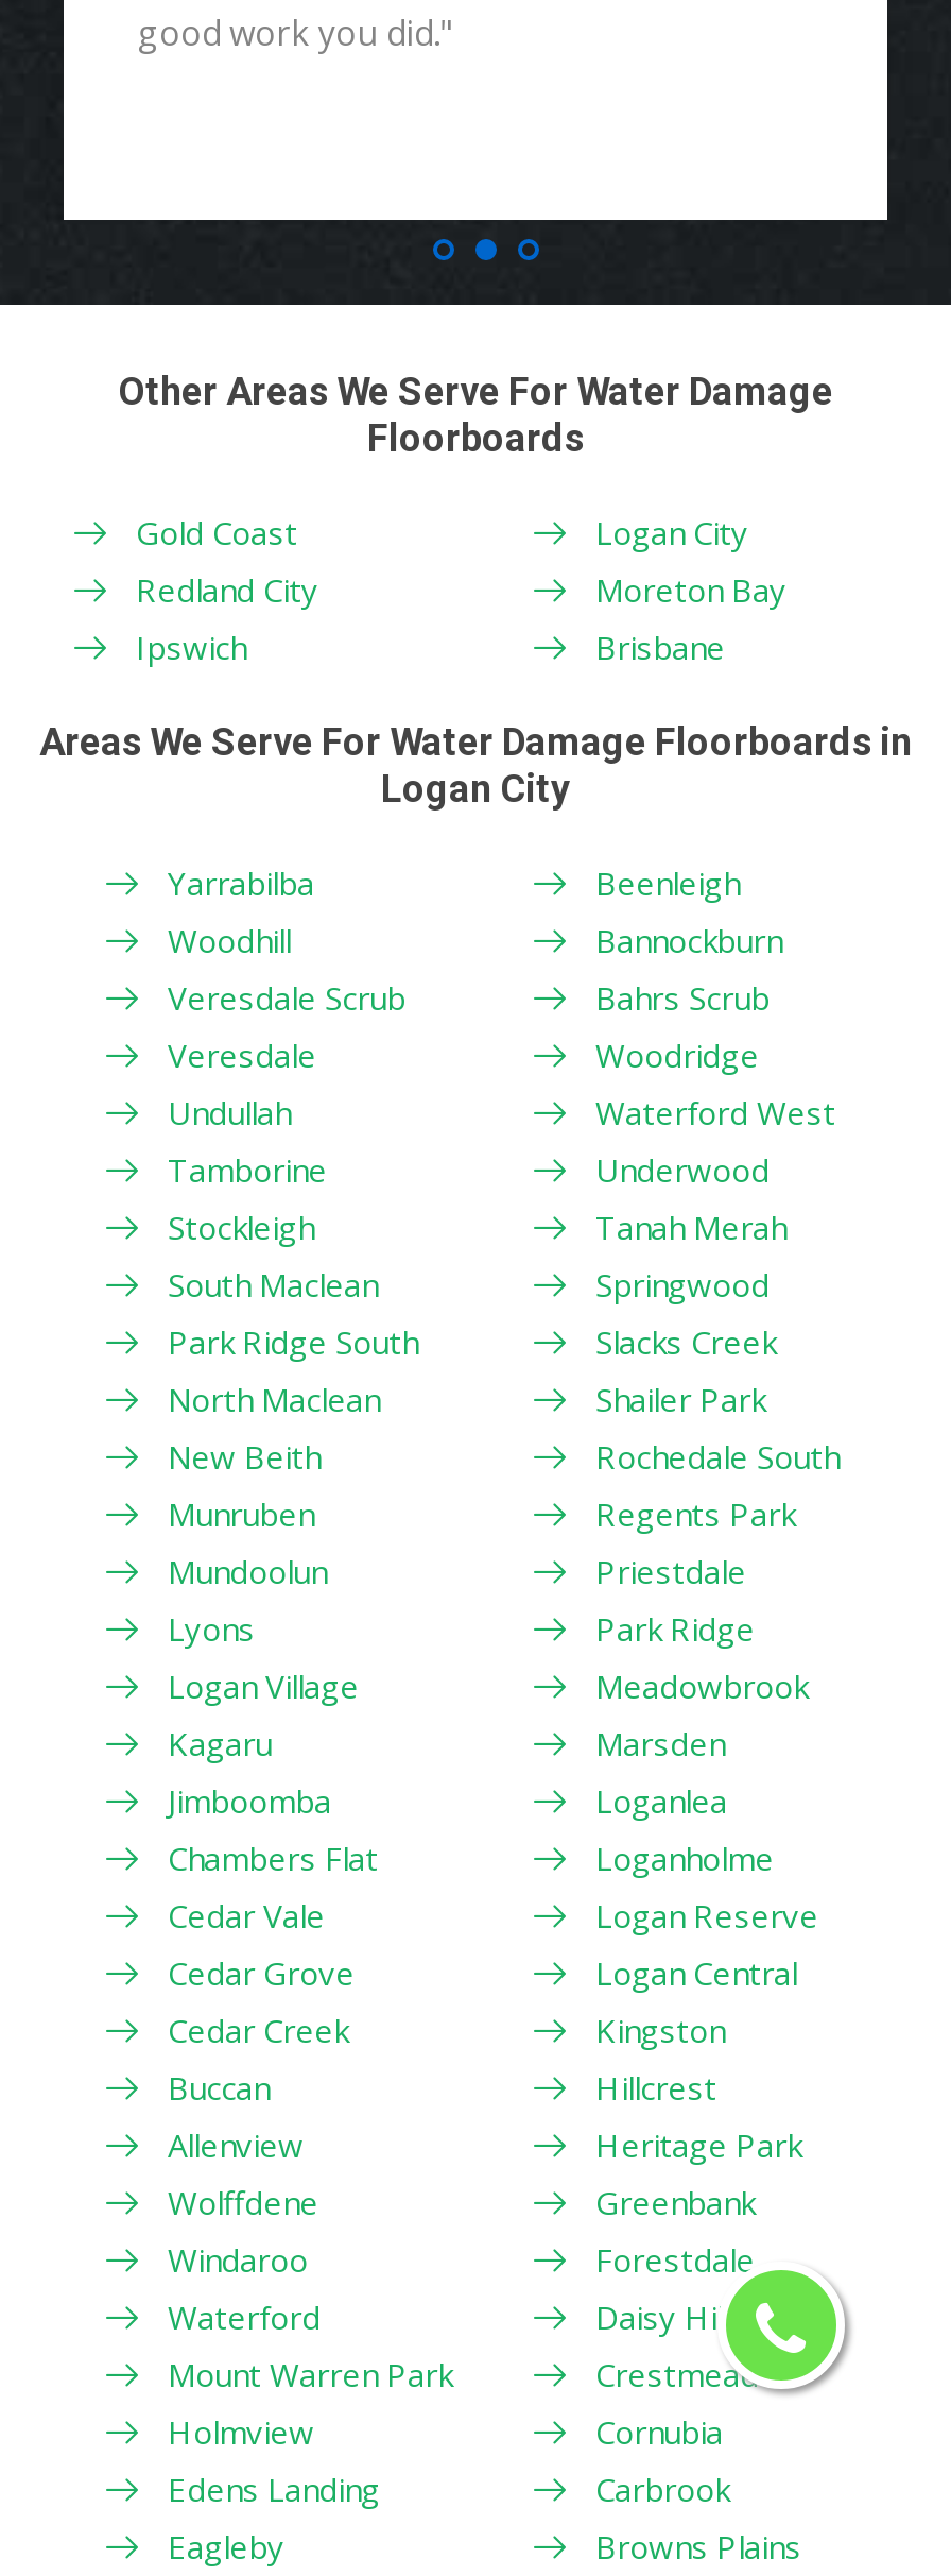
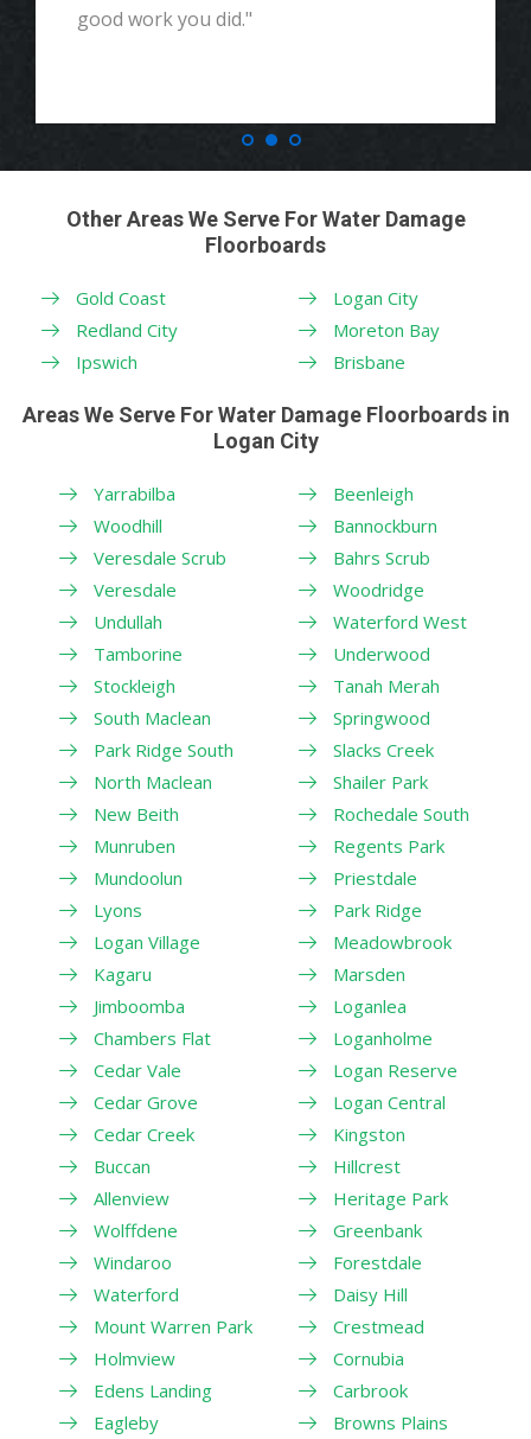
[726,2268,851,2395] [image] -> none

